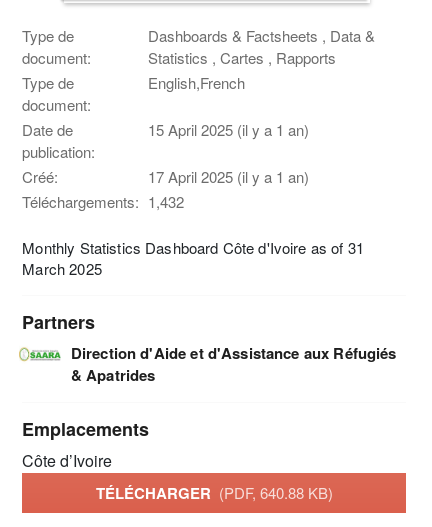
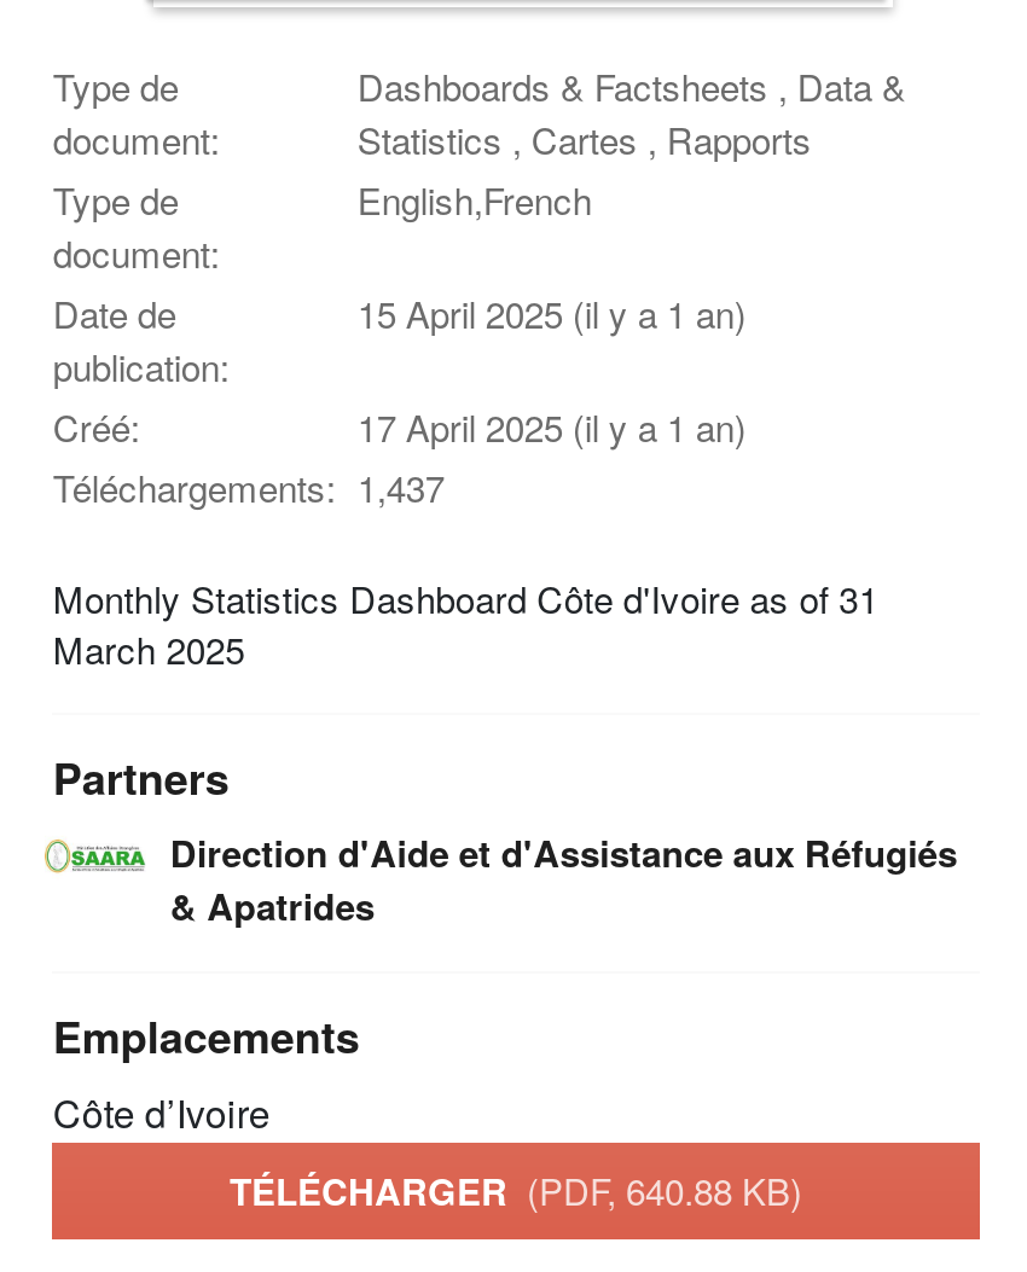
[22,191,184,212] Téléchargements: 1,432 -> [53,462,444,512] Téléchargements: 1,437

